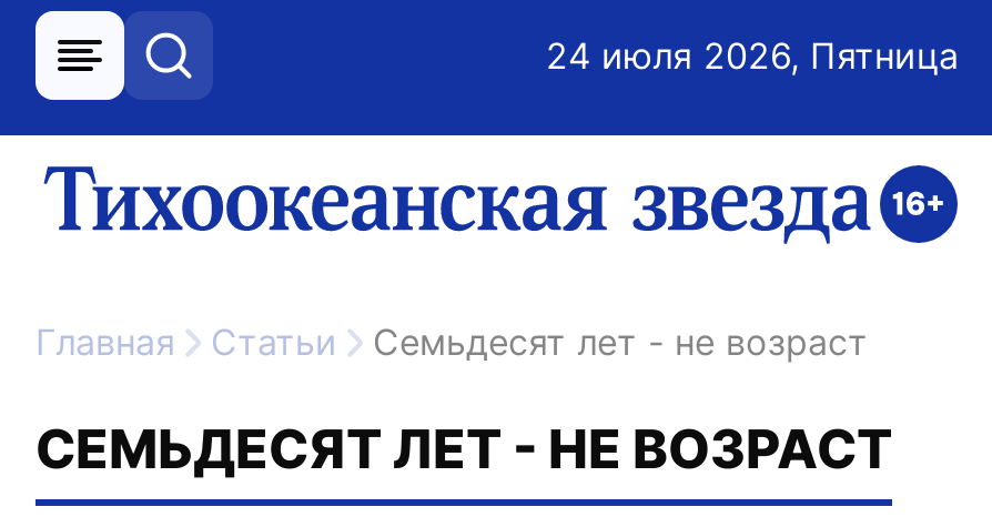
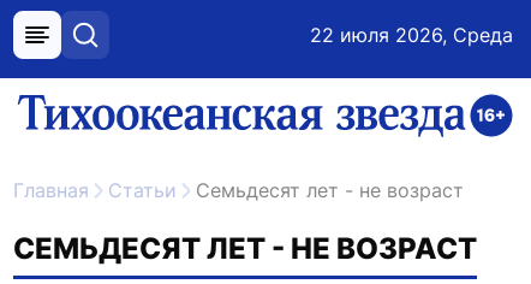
[546,33,959,78] 24 июля 2026, Пятница -> [310,23,513,47] 22 июля 2026, Среда

